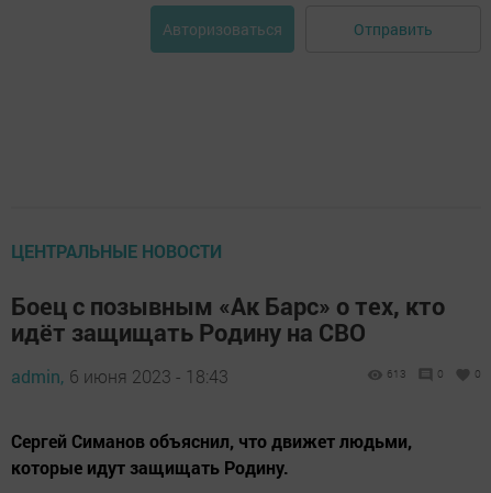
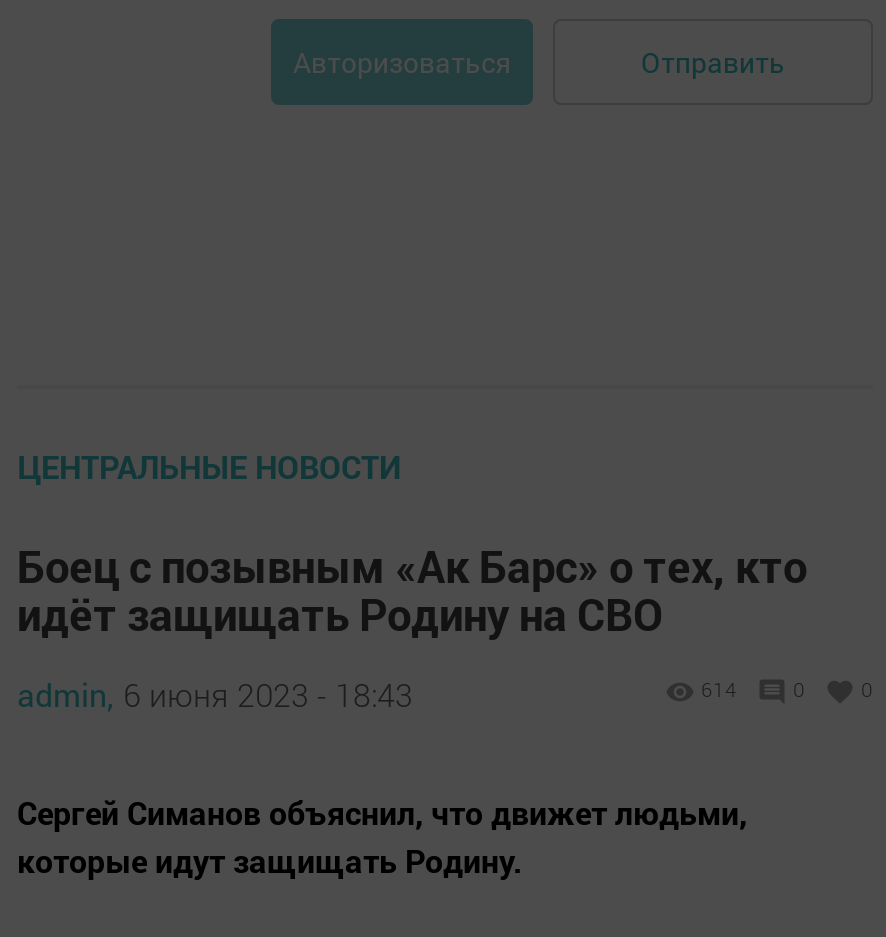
[387,367,406,381] 613 -> [701,678,737,704] 614

